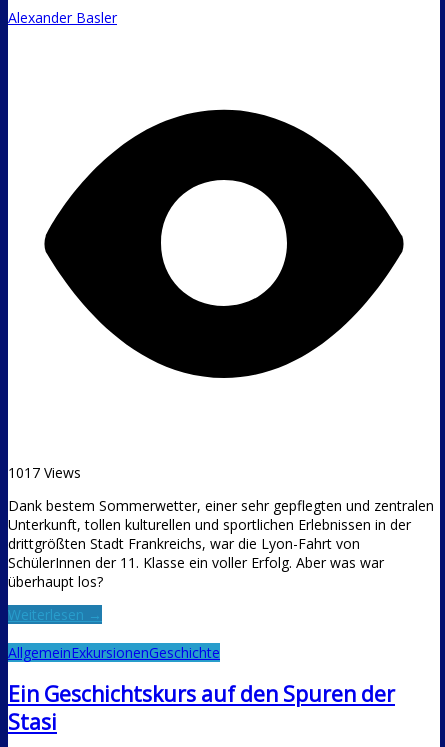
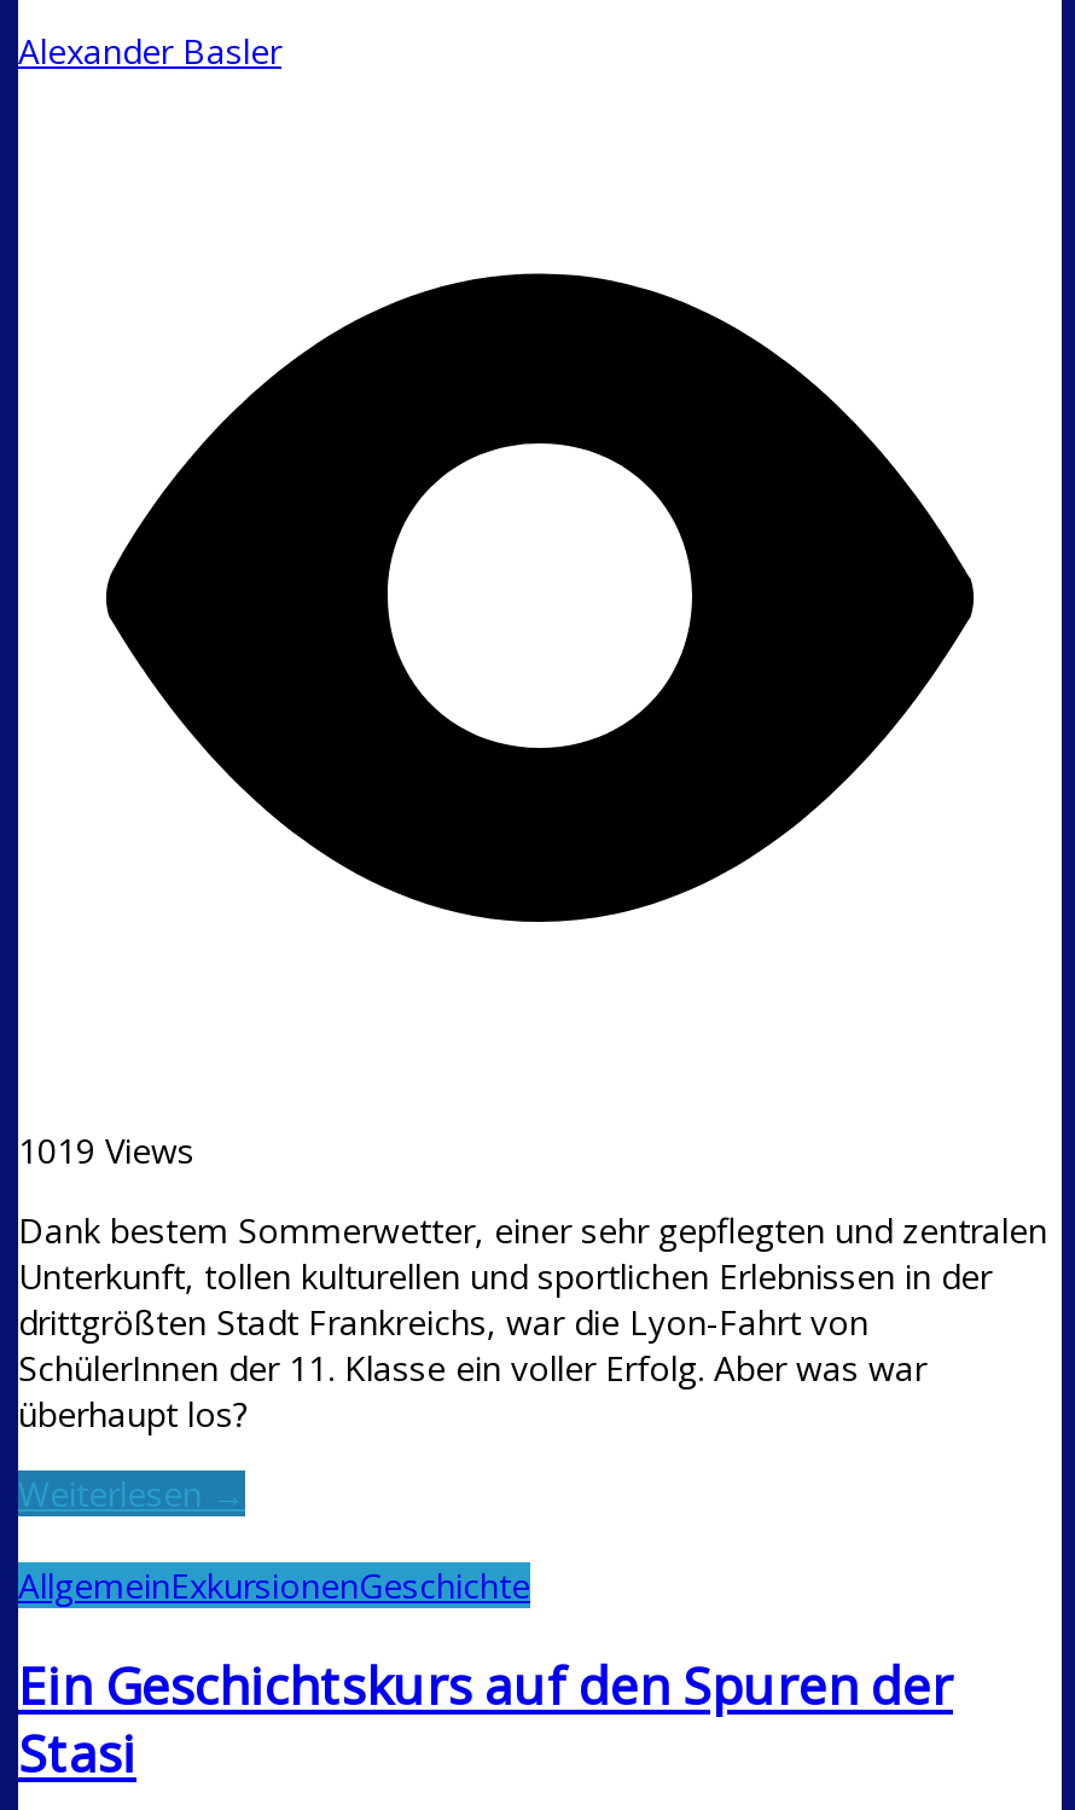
[8,463,81,482] 1017 Views -> [18,1128,194,1174] 1019 Views

